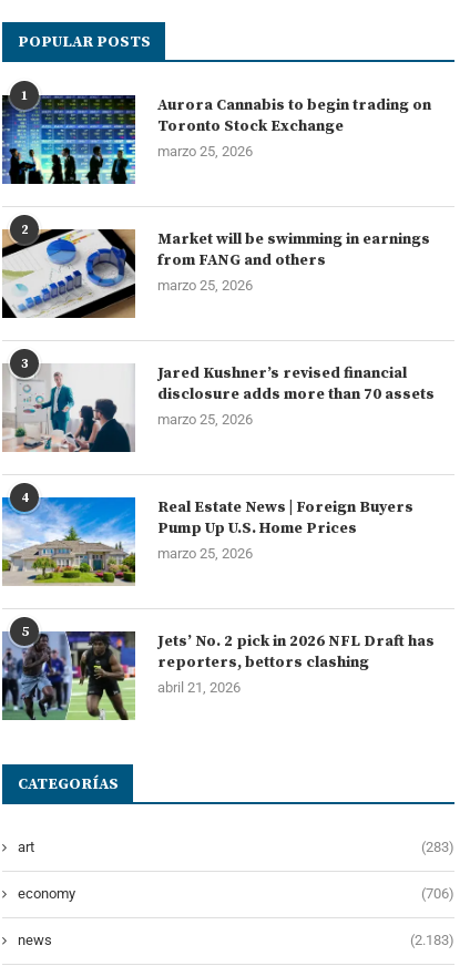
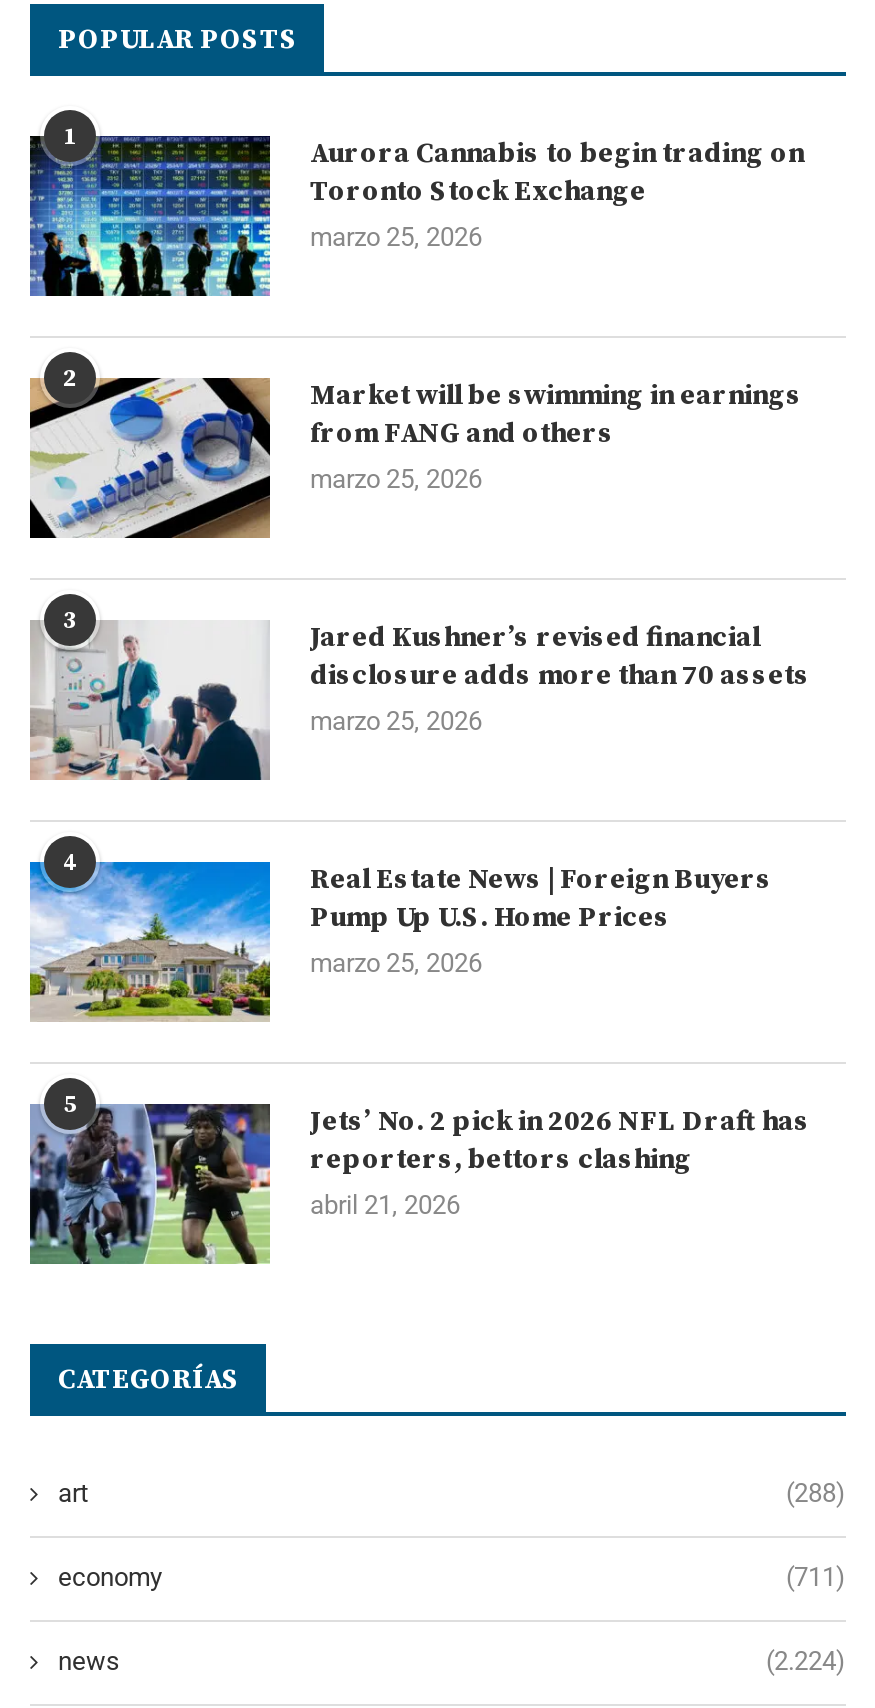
[421,839,454,855] (283) -> [786,1478,846,1508] (288)
[421,885,454,902] (706) -> [786,1562,846,1592] (711)
[410,932,454,948] (2.183) -> [766,1646,846,1676] (2.224)

